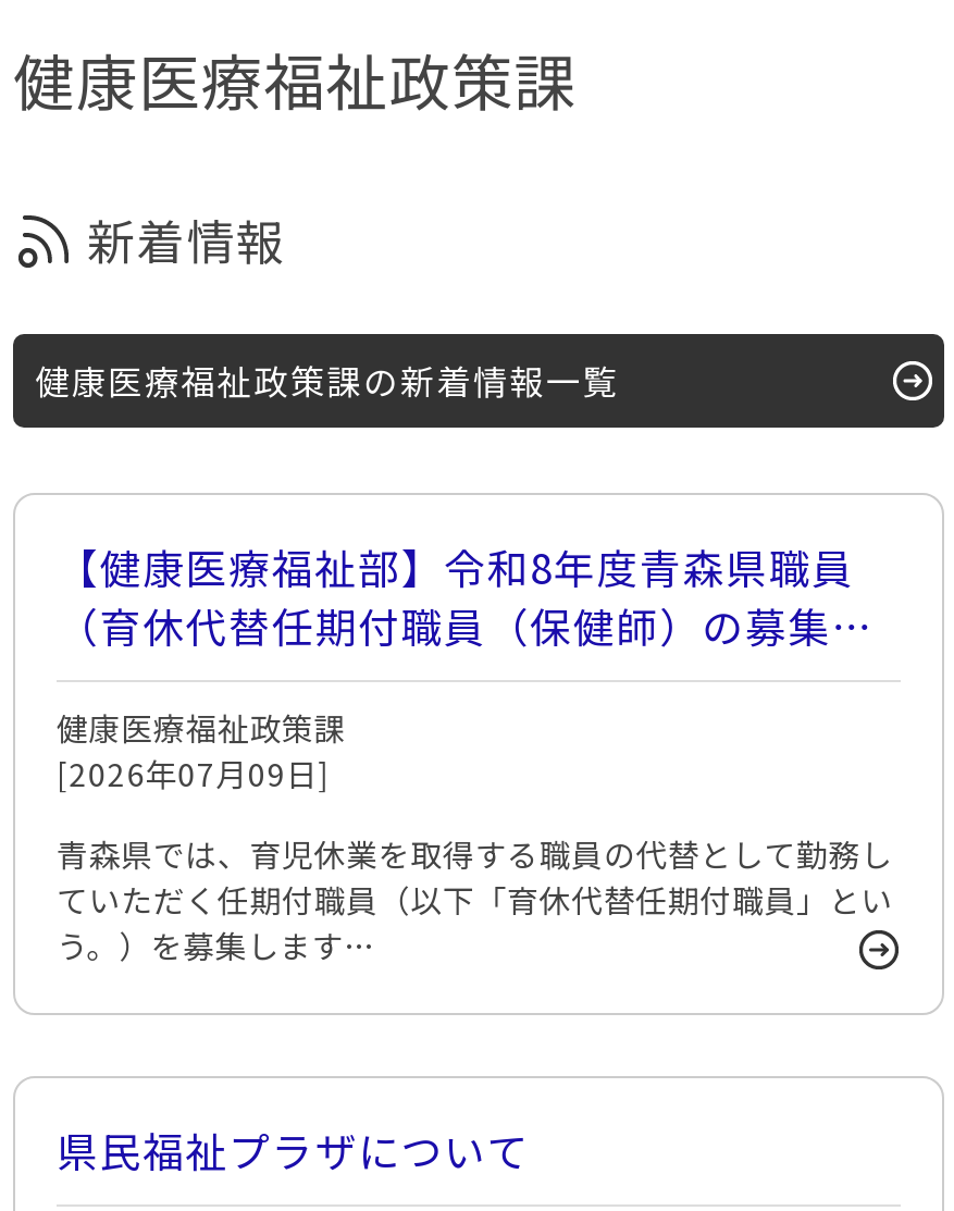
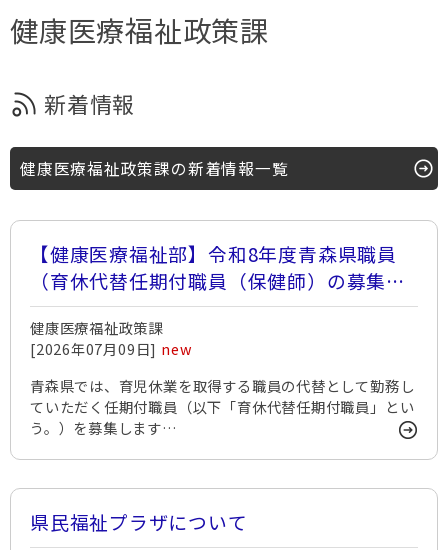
[57,750,333,795] [2026年07月09日] -> [30,338,192,359] [2026年07月09日] new

